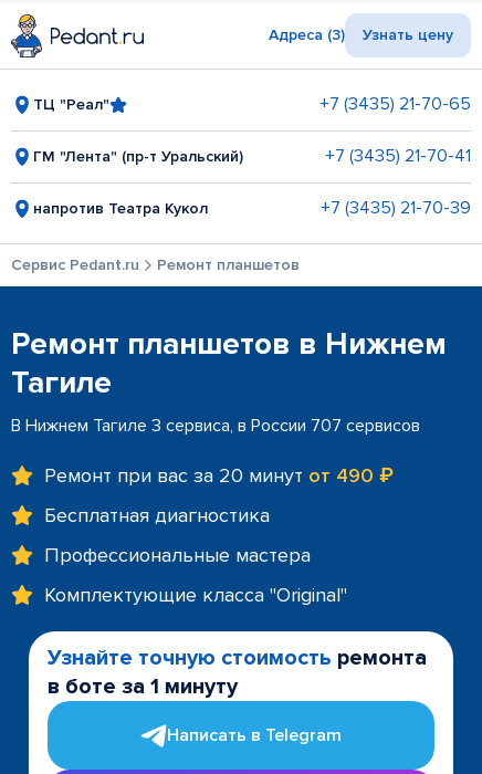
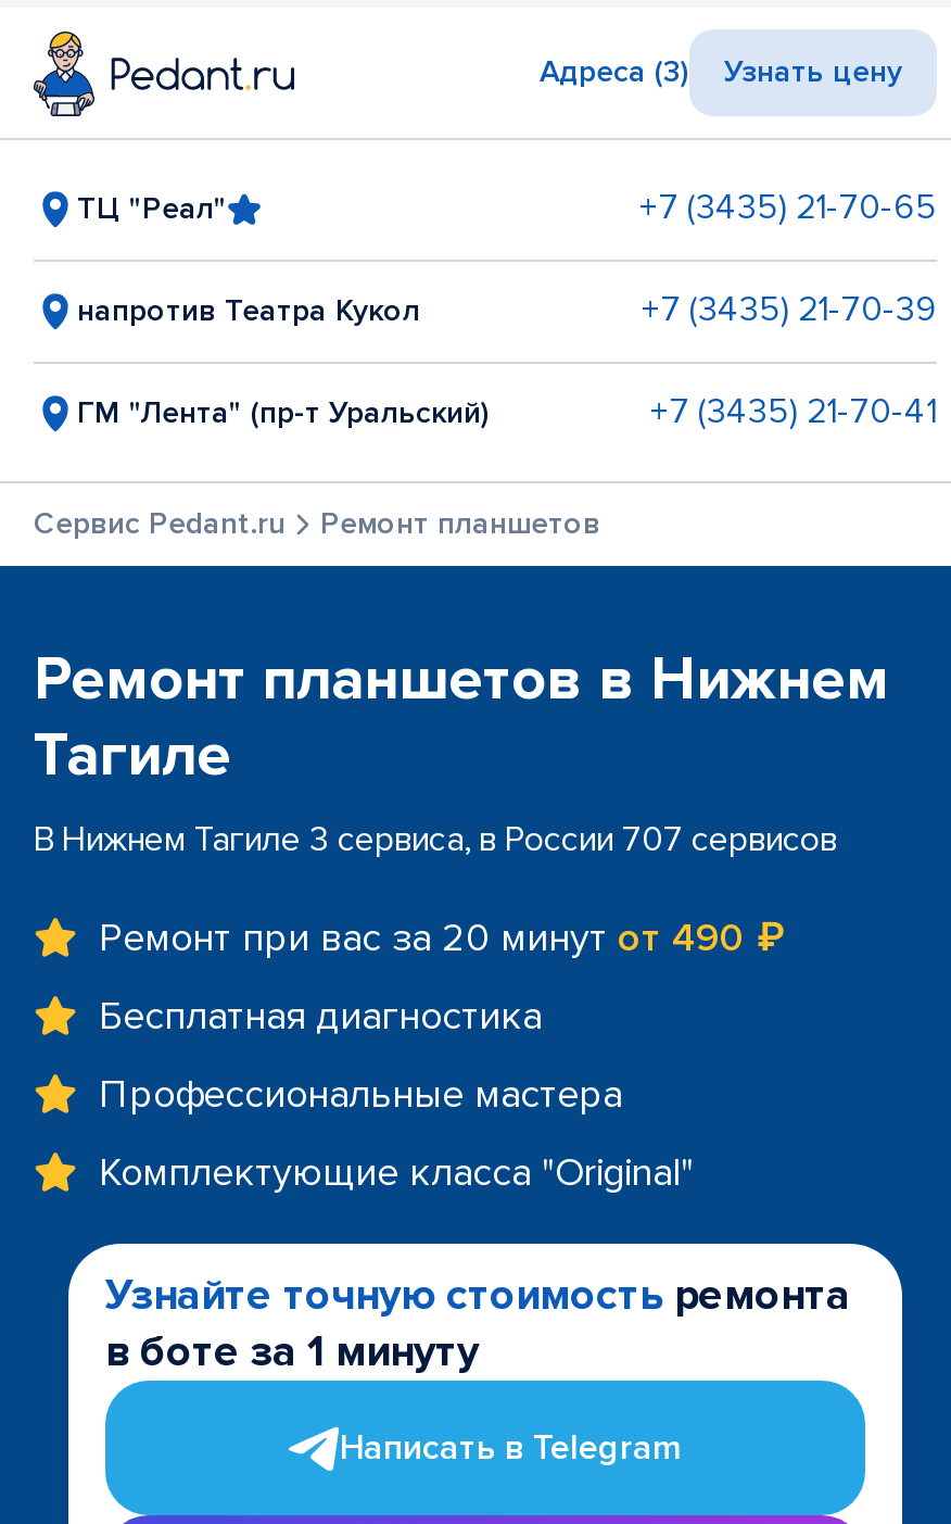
moved [33,145,471,167] -> [77,390,937,433]: ГМ "Лента" (пр-т Уральский) | +7 (3435) 21-70-41
moved [33,197,471,219] -> [77,288,937,331]: напротив Театра Кукол | +7 (3435) 21-70-39

